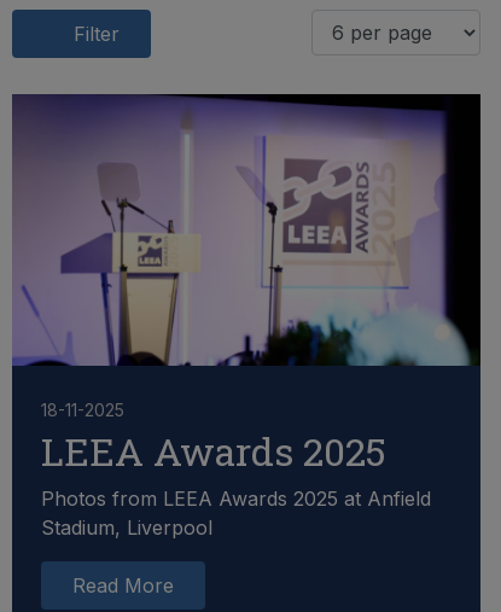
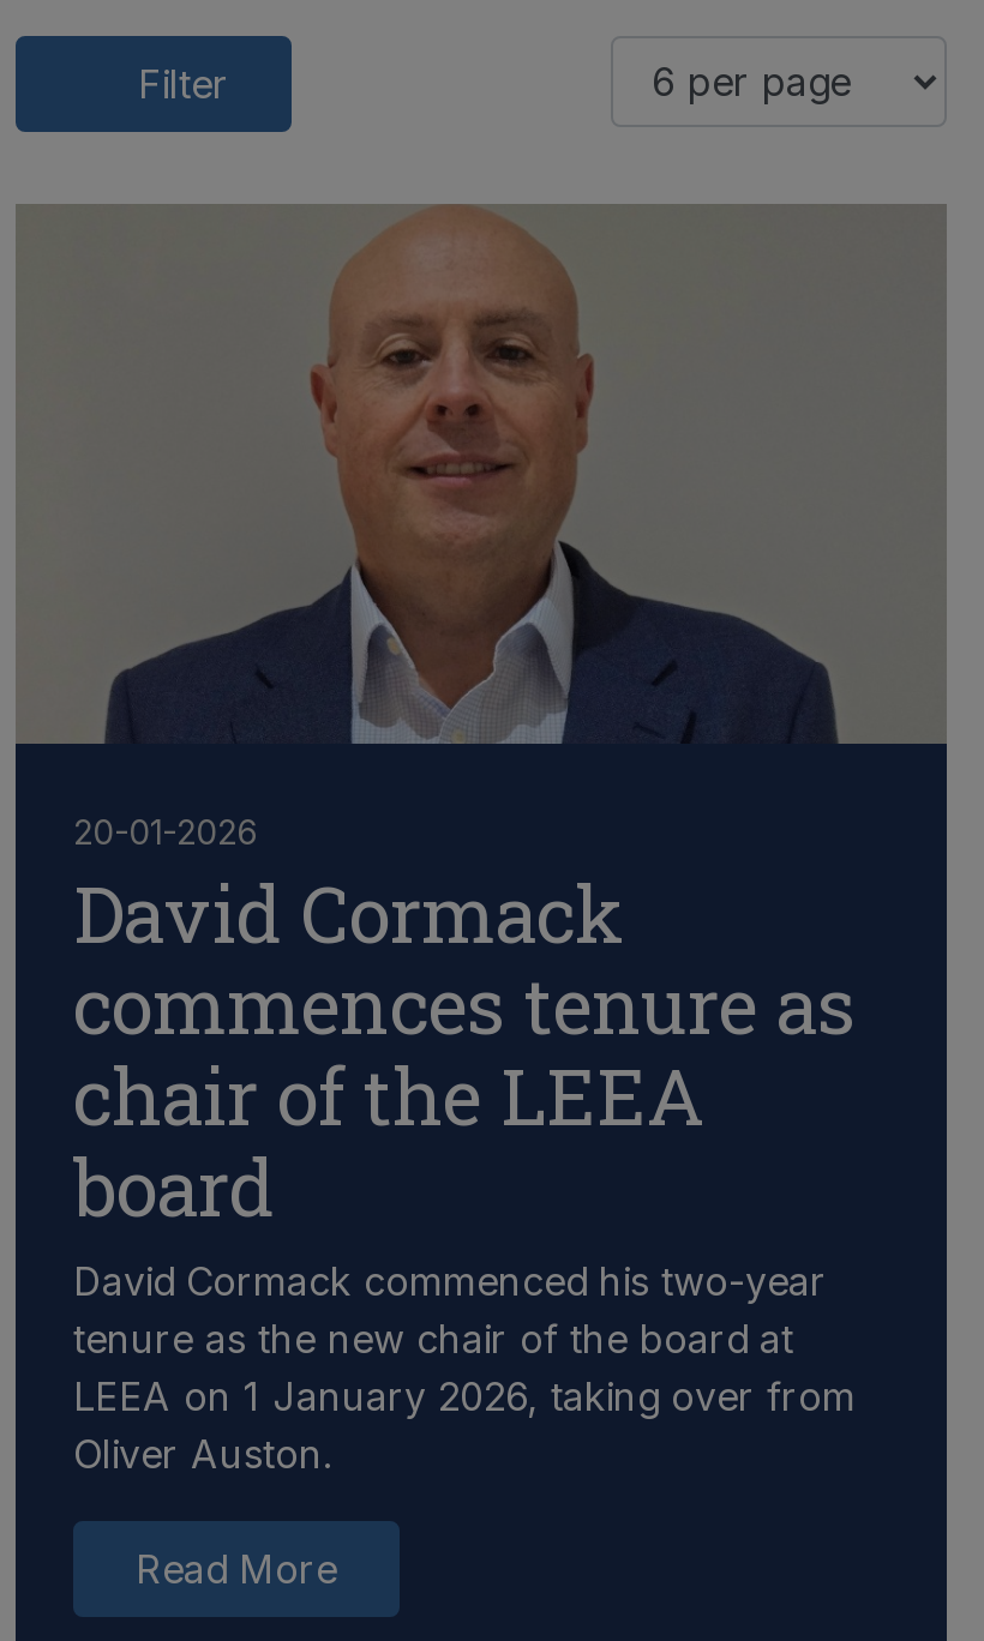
[12,93,480,539] [image] | 18-11-2025 | LEEA Awards 2025 | Photos from LEEA Awards 2025 at Anfield | Stadium, Liverpool -> [16,204,947,1477] [image] | 20-01-2026 | David Cormack | commences tenure as | chair of the LEEA | board | David Cormack commenced his two-year | tenure as the new chair of the board at | LEEA on 1 January 2026, taking over from | Oliver Auston.

